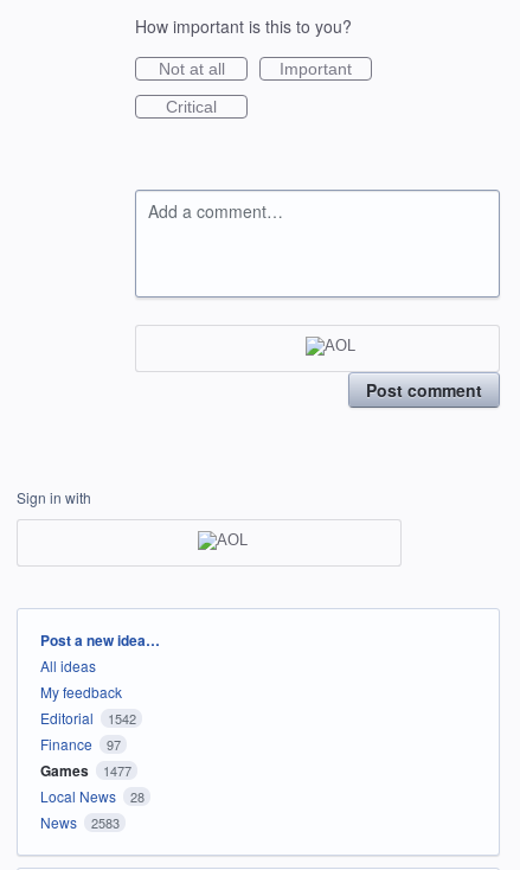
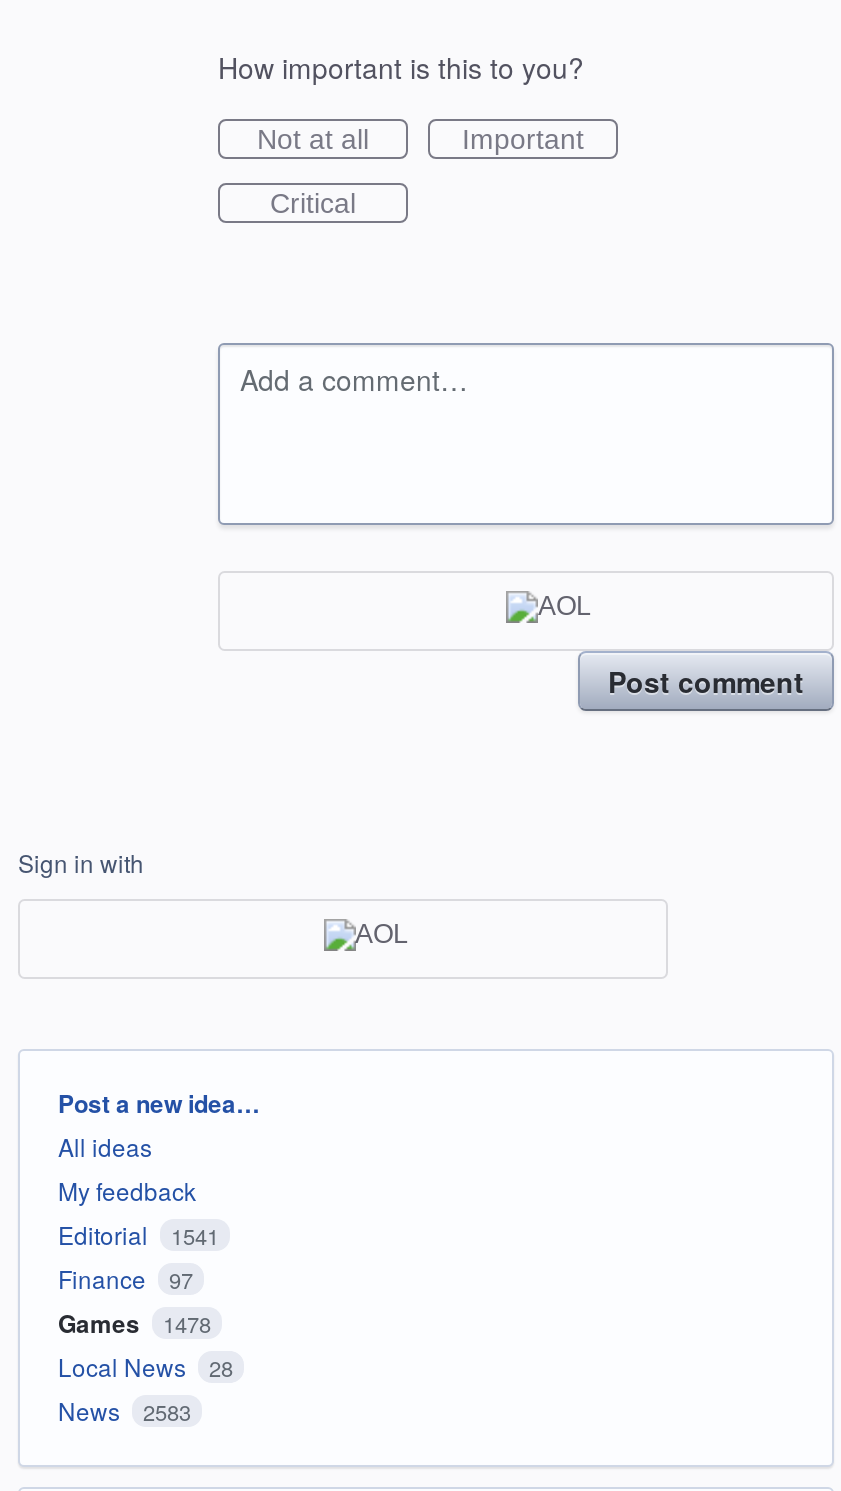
[40,708,136,728] Editorial 1542 -> [58,1218,219,1252] Editorial 1541
[40,760,131,781] Games 1477 -> [58,1306,211,1342] Games 1478

